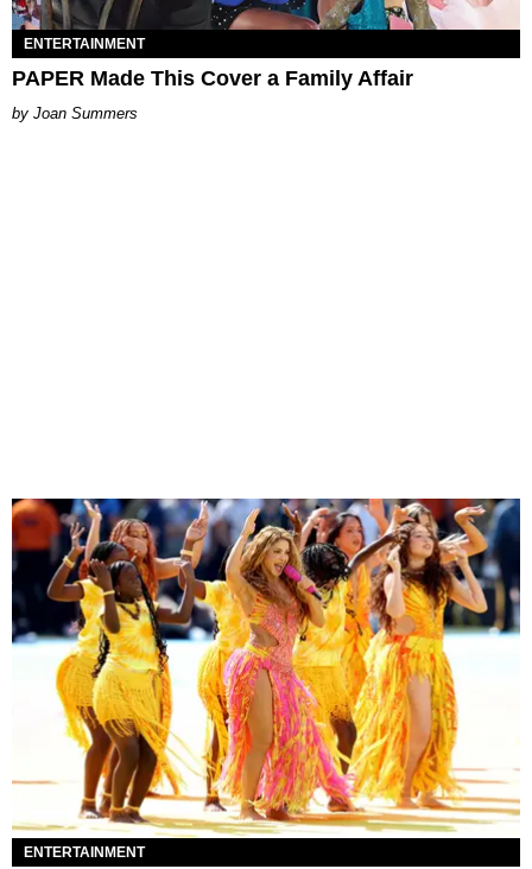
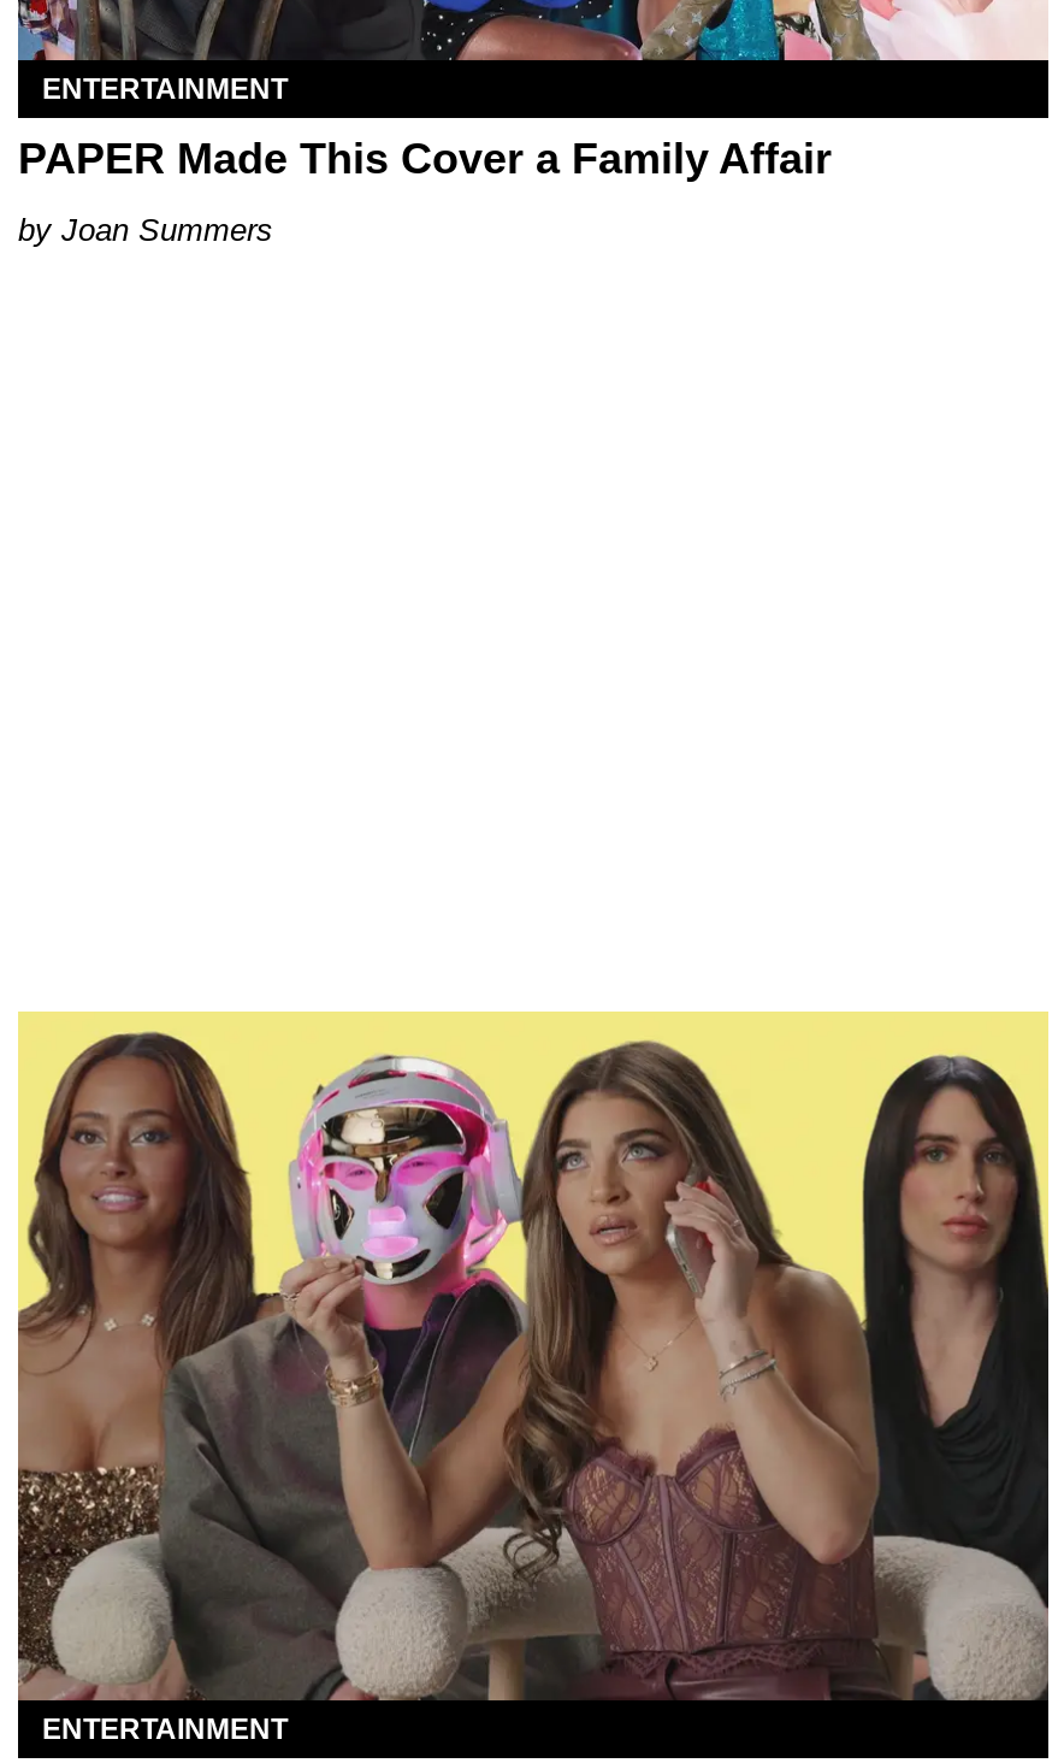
[11,497,521,839] [image] -> [16,1009,1051,1703] [image]

